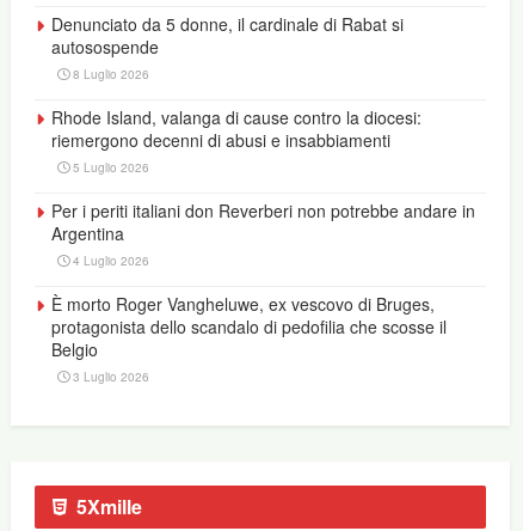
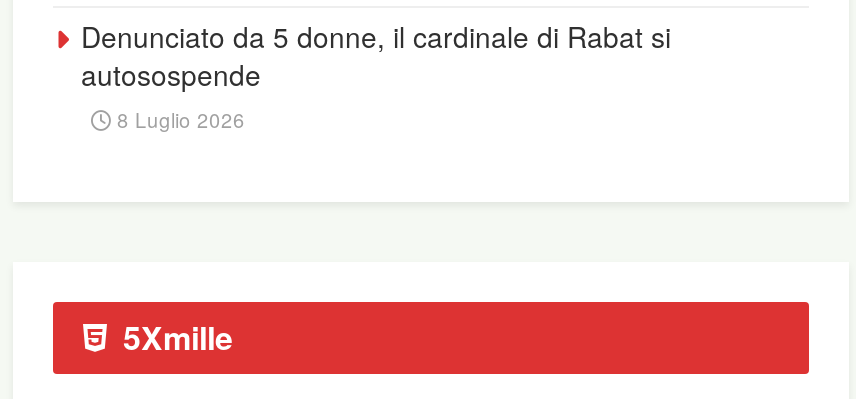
[51,105,475,385] Rhode Island, valanga di cause contro la diocesi: | riemergono decenni di abusi e insabbiamenti | 5 Luglio 2026 | Per i periti italiani don Reverberi non potrebbe andare in | Argentina | 4 Luglio 2026 | È morto Roger Vangheluwe, ex vescovo di Bruges, | protagonista dello scandalo di pedofilia che scosse il | Belgio | 3 Luglio 2026 -> none

